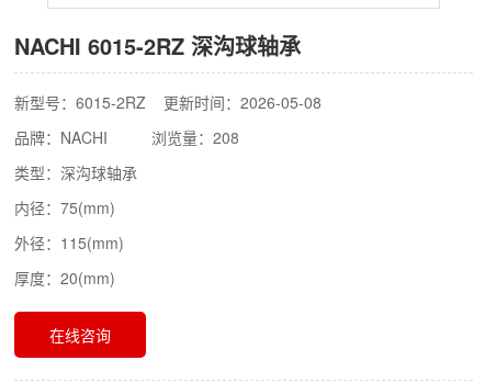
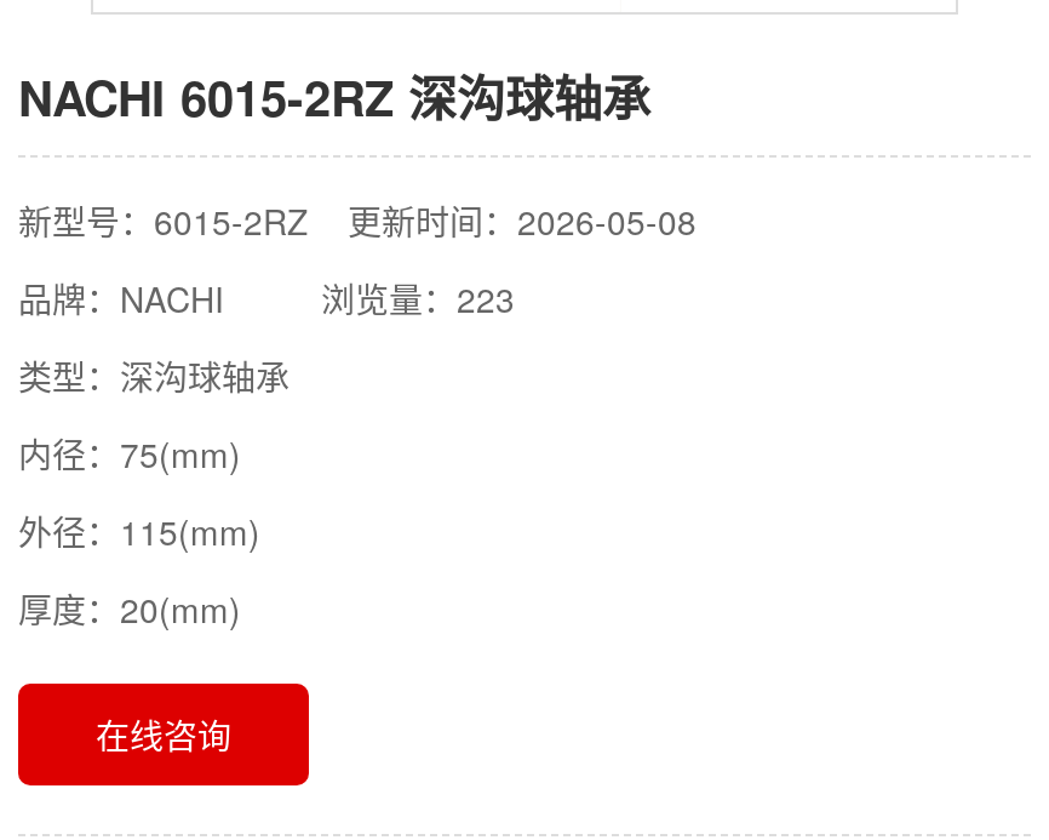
[14,126,239,148] 品牌：NACHI 浏览量：208 -> [18,274,515,322] 品牌：NACHI 浏览量：223

